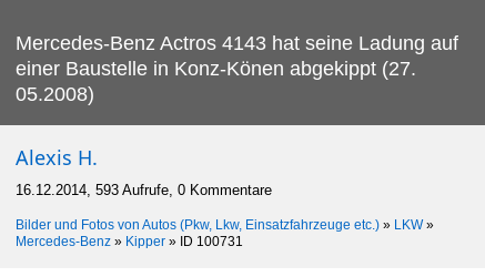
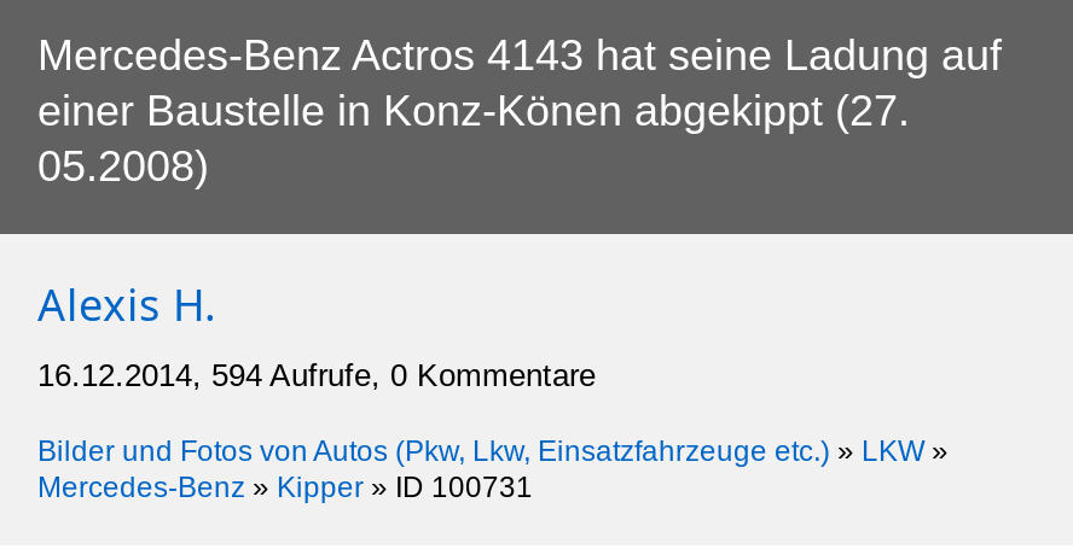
[16,181,272,198] 16.12.2014, 593 Aufrufe, 0 Kommentare -> [37,358,596,394] 16.12.2014, 594 Aufrufe, 0 Kommentare

